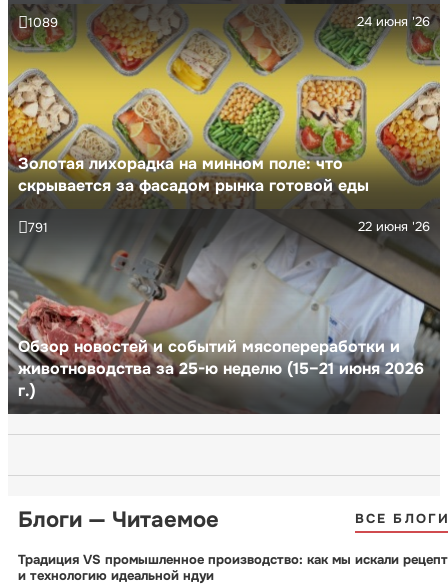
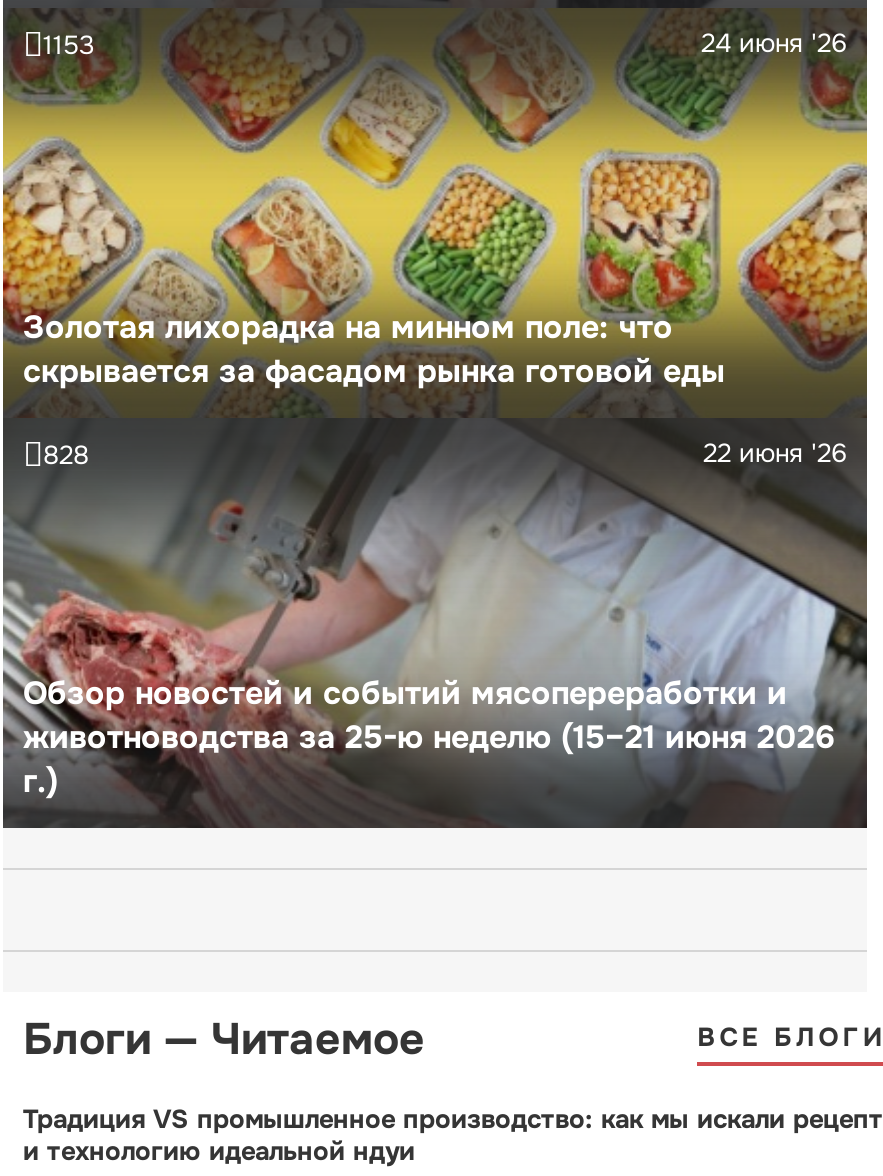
[28,14,58,31] 1089 -> [43,28,95,62] 1153
[28,219,48,236] 791 -> [43,438,89,472] 828

